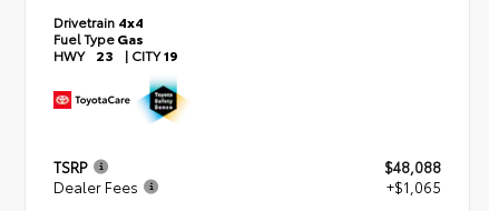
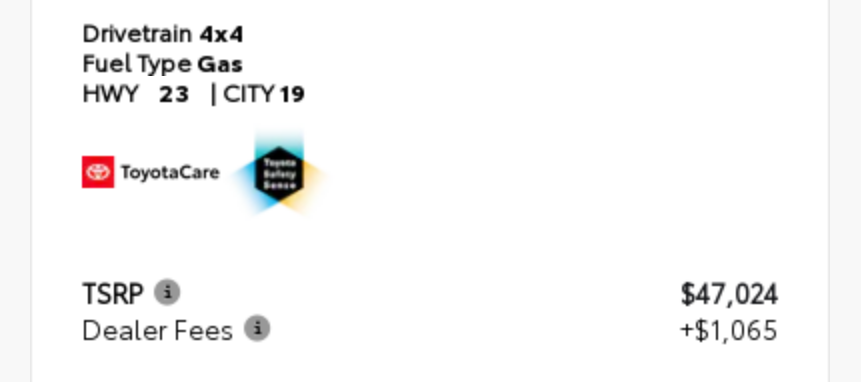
[384,157,441,177] $48,088 -> [680,274,778,310] $47,024

